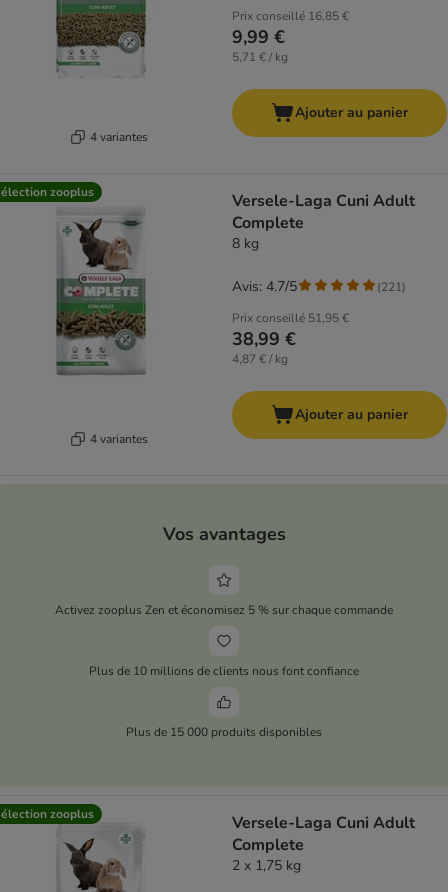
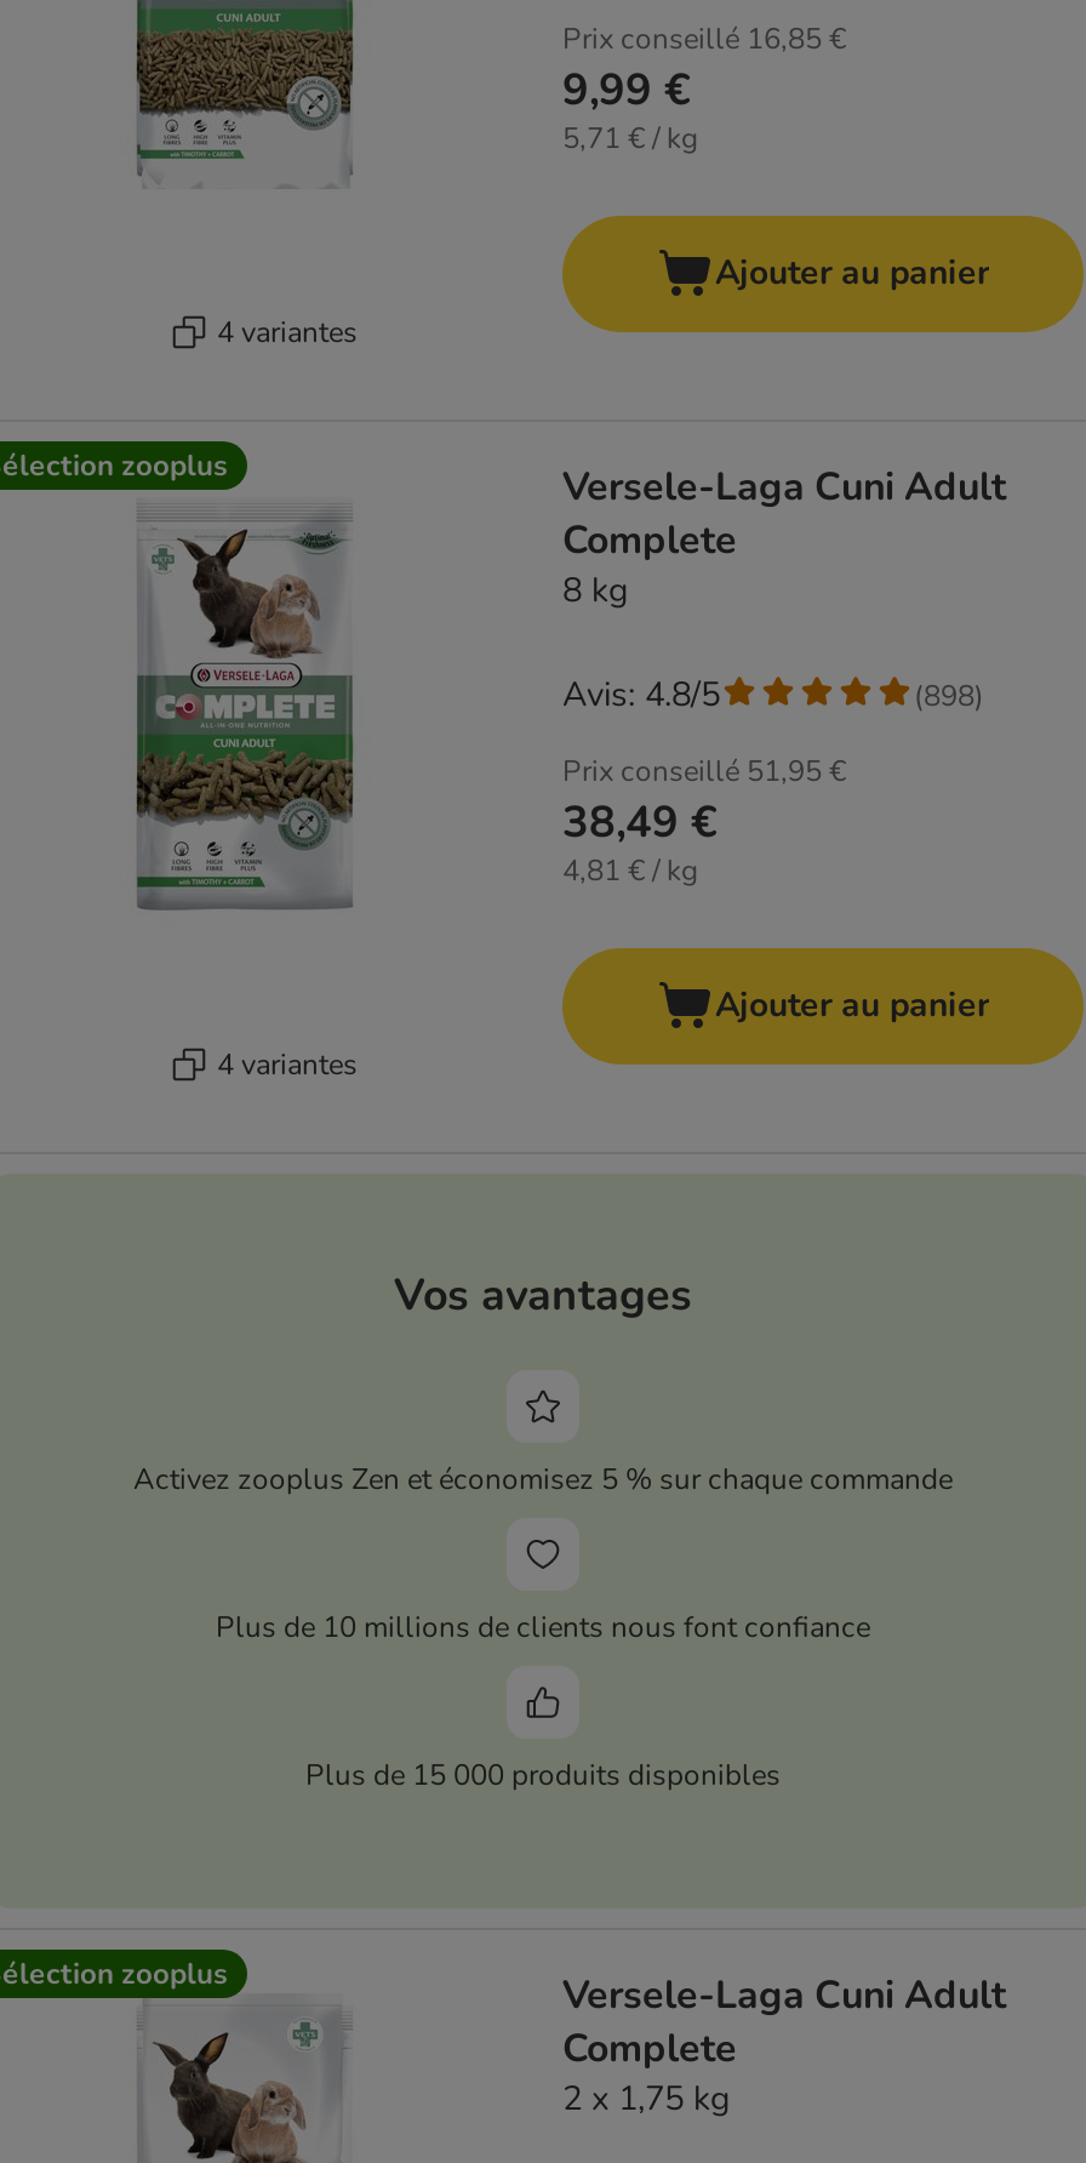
[232,277,297,296] Avis: 4.7/5 -> [562,672,720,718] Avis: 4.8/5
[377,279,406,295] (221) -> [914,676,984,714] (898)
[232,327,296,351] 38,99 € -> [562,793,718,851] 38,49 €
[232,351,288,367] 4,87 € / kg -> [562,851,698,890] 4,81 € / kg

